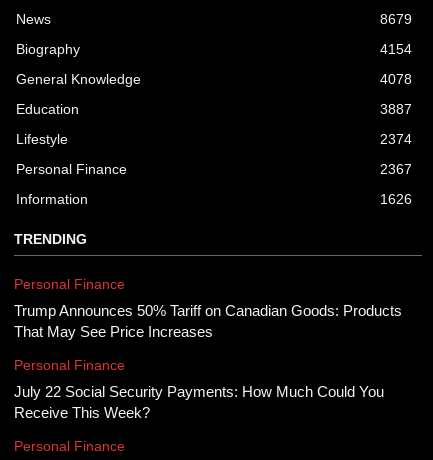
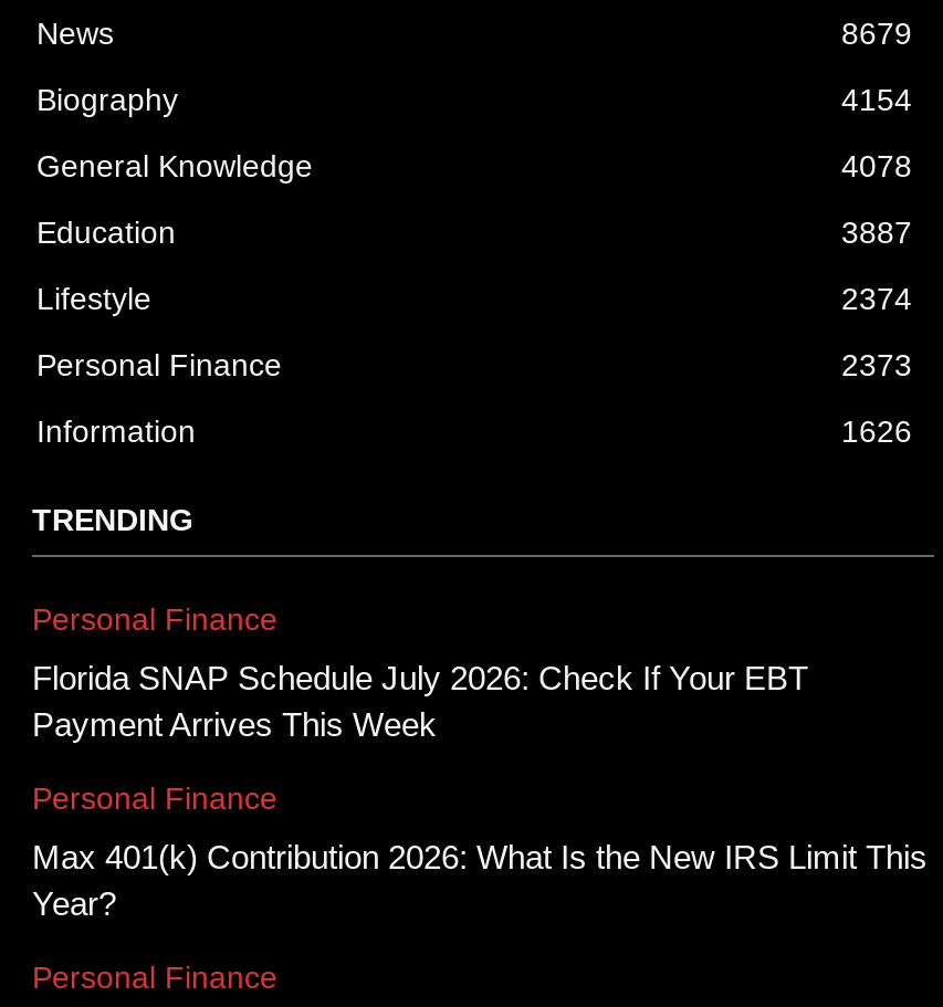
[380,161,412,177] 2367 -> [841,347,912,382] 2373
[14,302,402,340] Trump Announces 50% Tariff on Canadian Goods: Products | That May See Price Increases -> [32,659,808,743] Florida SNAP Schedule July 2026: Check If Your EBT | Payment Arrives This Week
[14,383,384,421] July 22 Social Security Payments: How Much Could You | Receive This Week? -> [32,838,928,922] Max 401(k) Contribution 2026: What Is the New IRS Limit This | Year?

